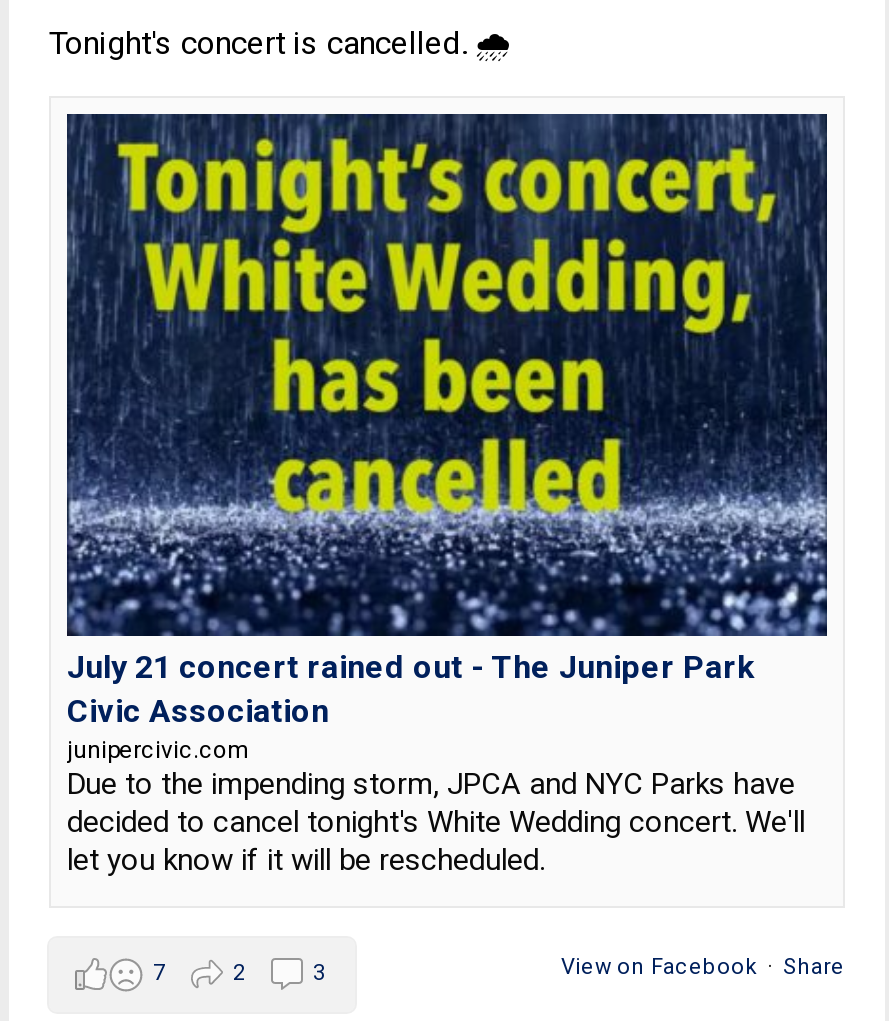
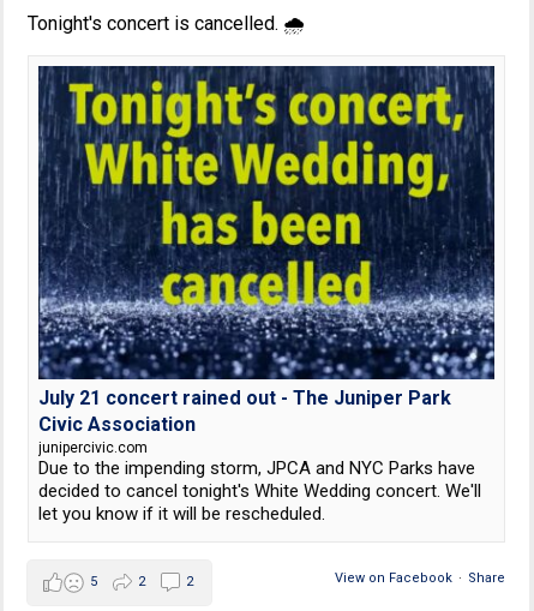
[153,960,165,986] 7 -> [90,574,97,590] 5
[313,960,325,986] 3 -> [186,574,193,590] 2

